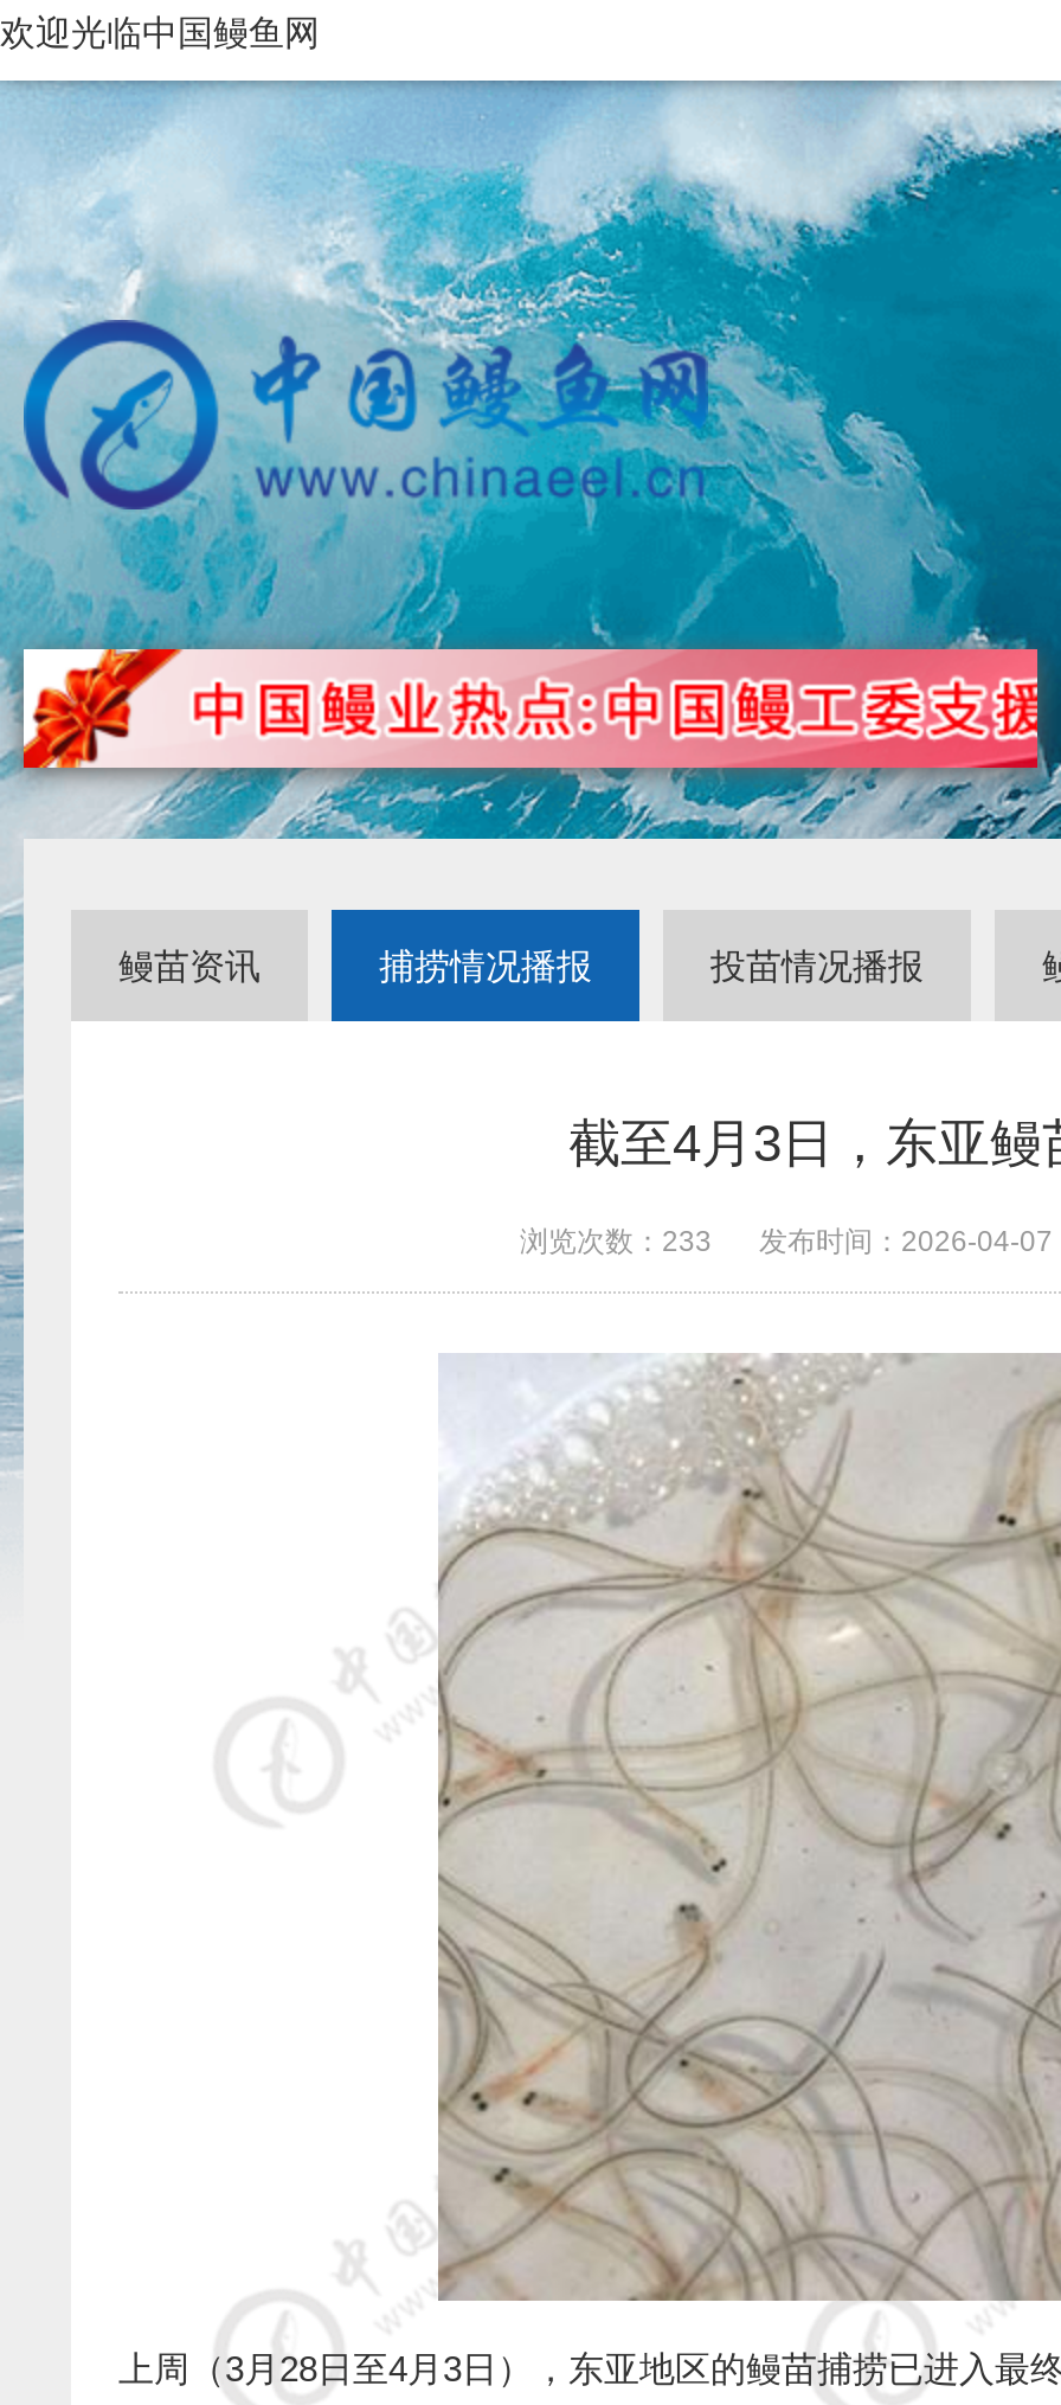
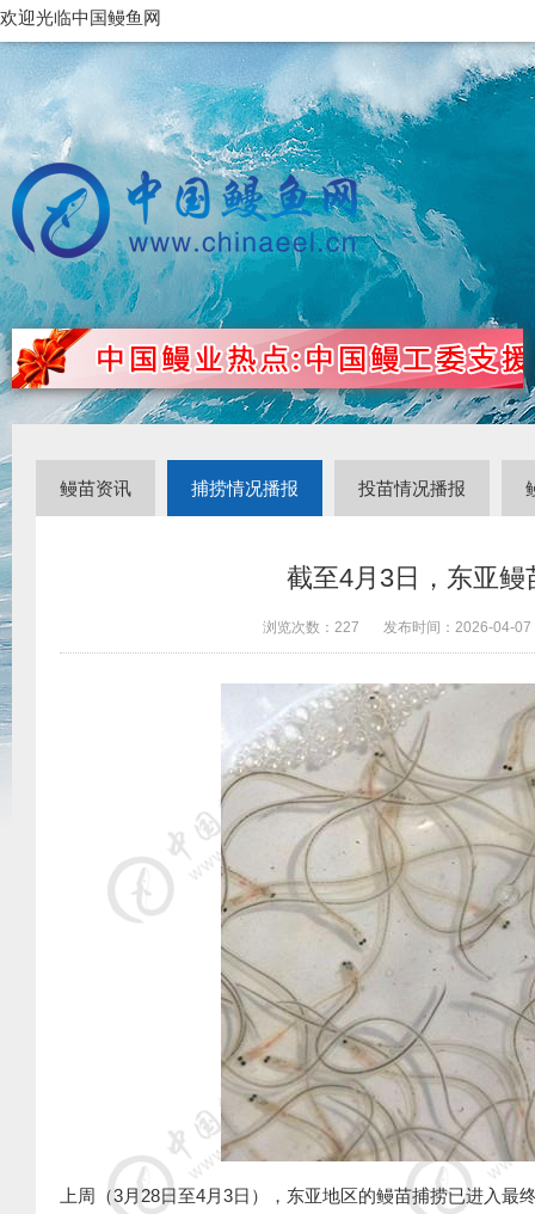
[520,1225,1053,1258] 浏览次数：233 发布时间：2026-04-07 -> [262,619,531,636] 浏览次数：227 发布时间：2026-04-07

